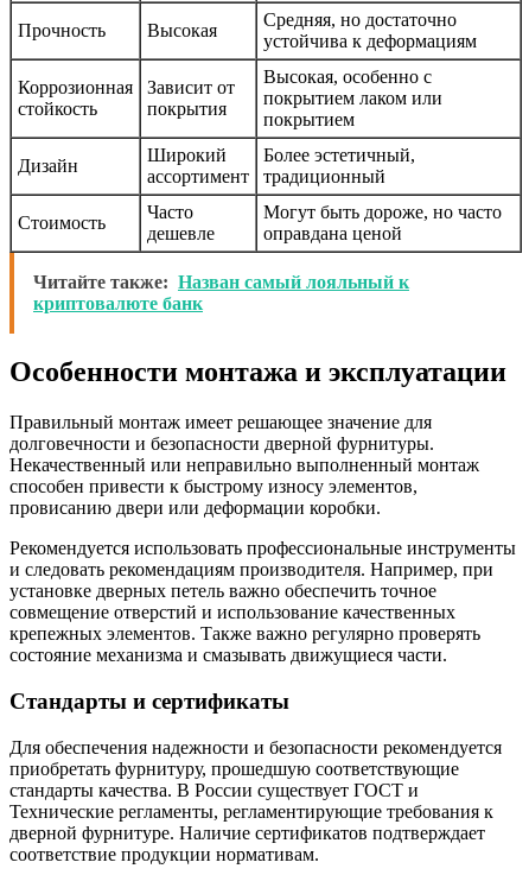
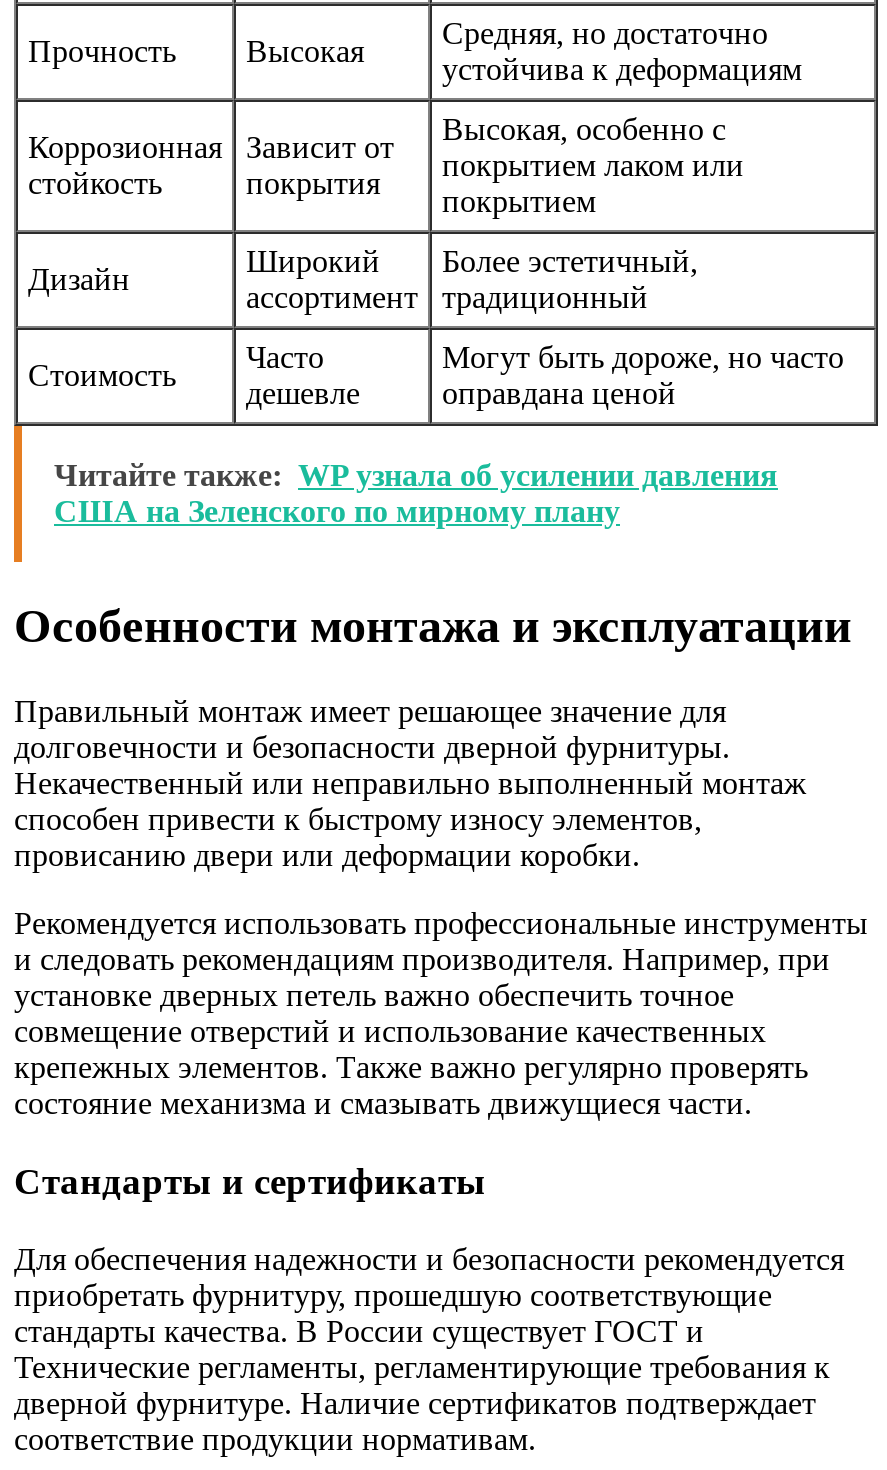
[33,271,409,313] Читайте также: Назван самый лояльный к | криптовалюте банк -> [54,457,778,527] Читайте также: WP узнала об усилении давления | США на Зеленского по мирному плану

